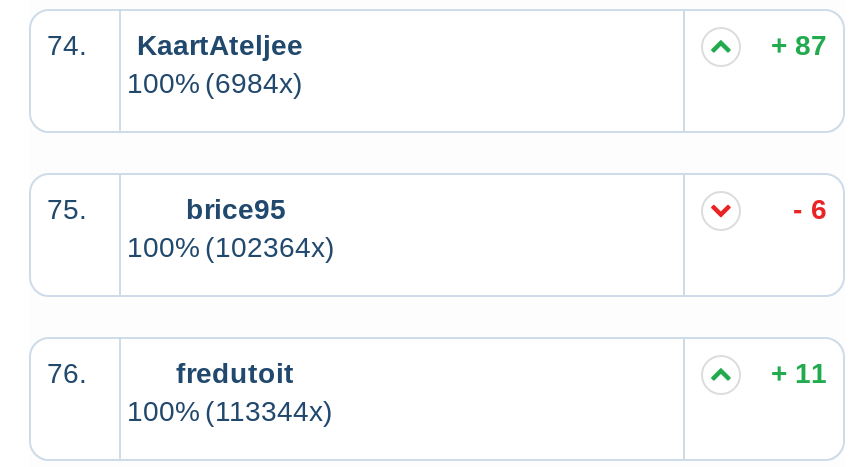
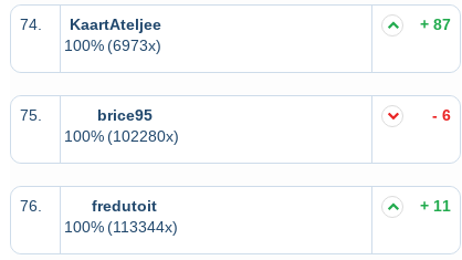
[127,67,303,99] 100% (6984x) -> [64,36,161,54] 100% (6973x)
[127,231,335,263] 100% (102364x) -> [64,127,179,145] 100% (102280x)

